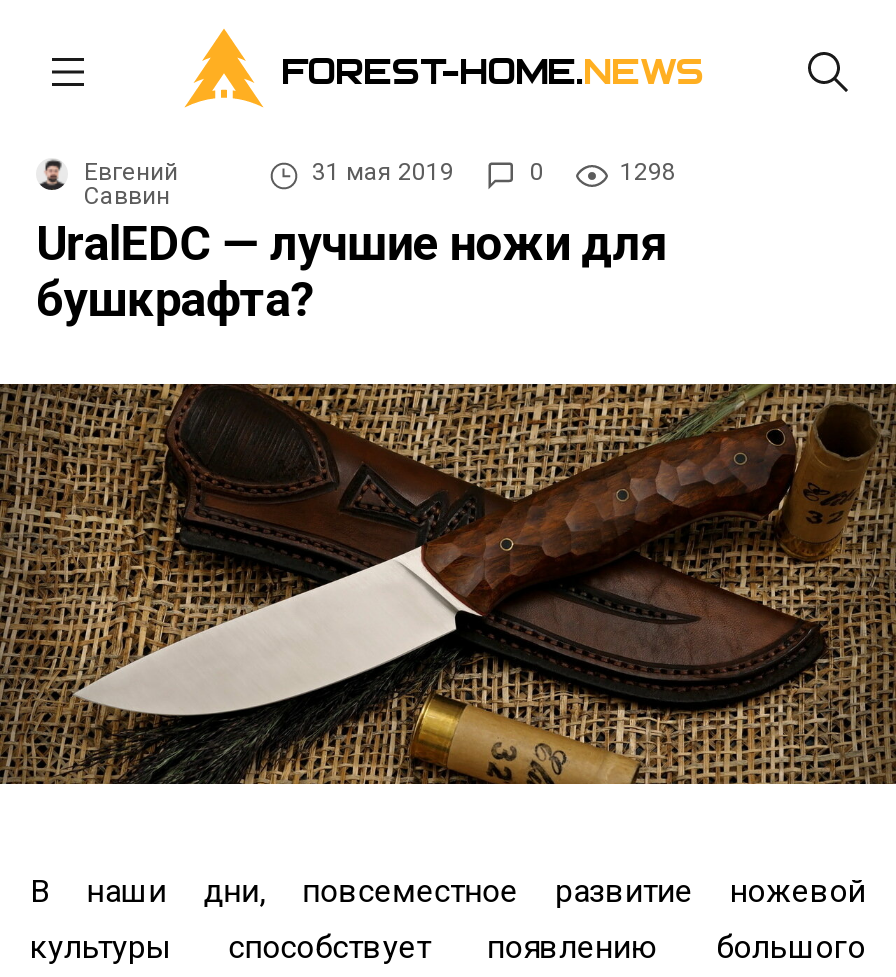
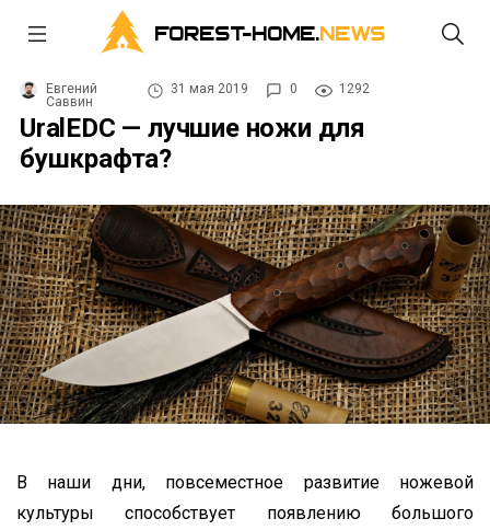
[620,158,676,186] 1298 -> [339,81,370,96] 1292

